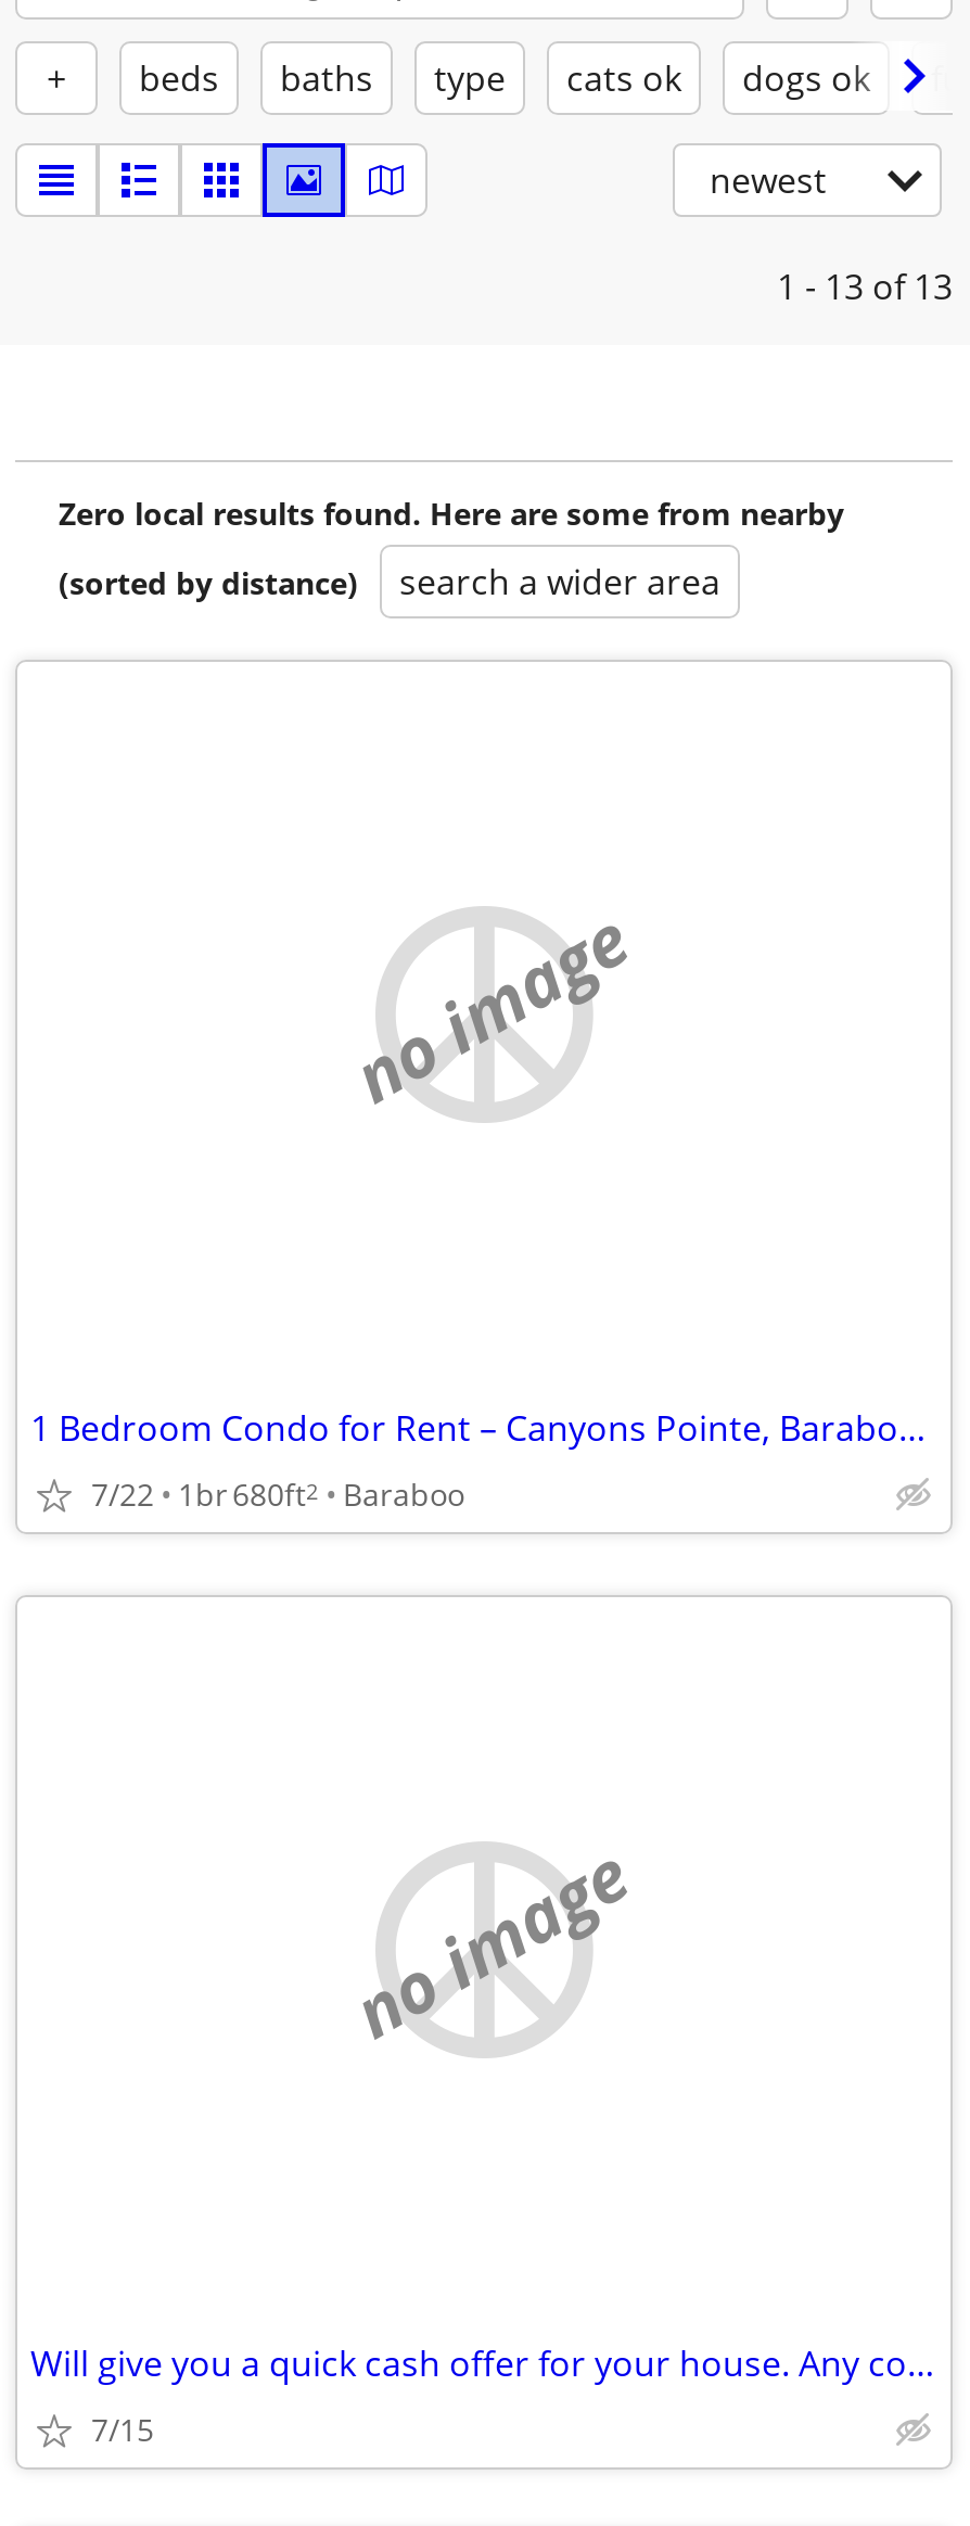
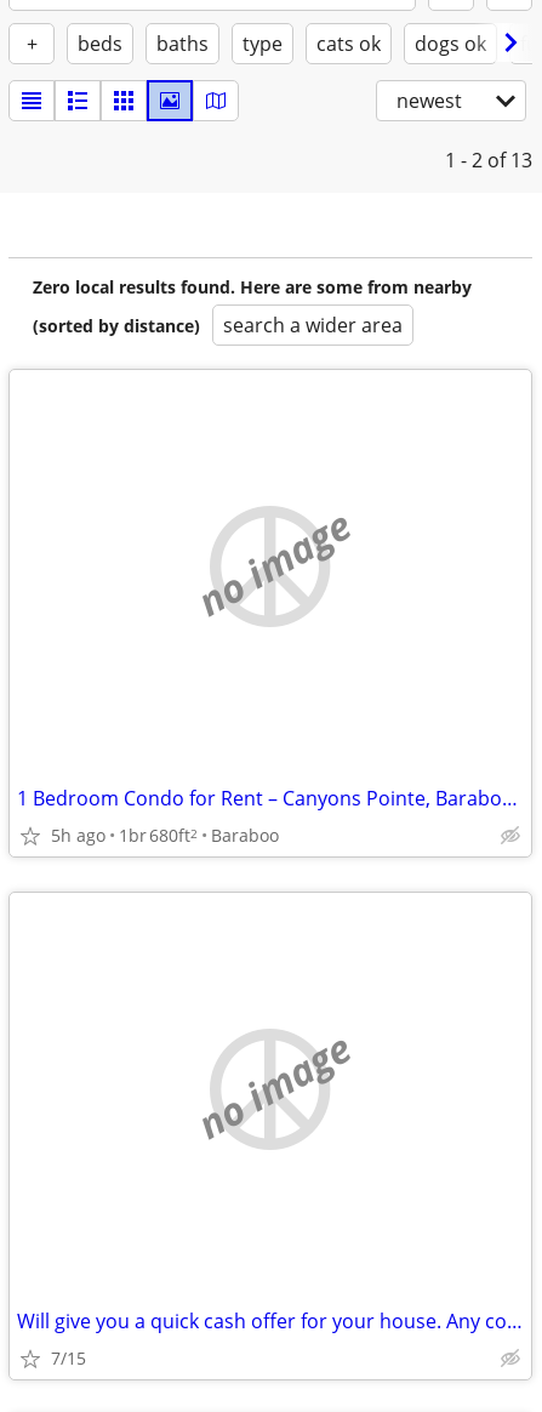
[777,263,953,310] 1 - 13 of 13 -> [445,147,532,173] 1 - 2 of 13
[91,1472,464,1514] 7/22 1br 680ft2 Baraboo -> [51,823,279,846] 5h ago 1br 680ft2 Baraboo

